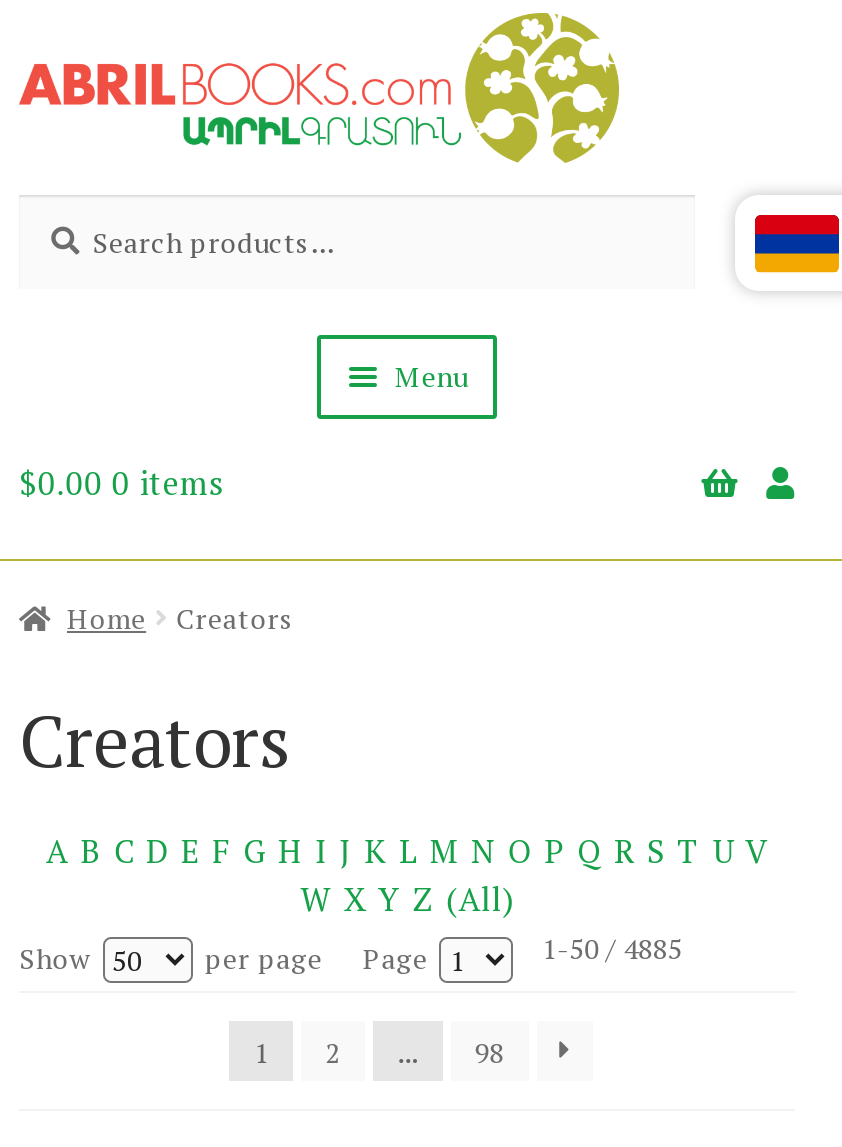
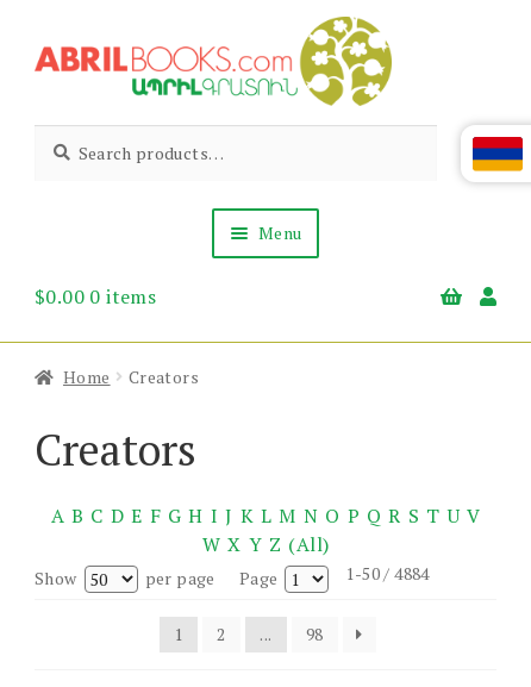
[542,929,683,967] 1-50 / 4885 -> [346,562,430,584] 1-50 / 4884

